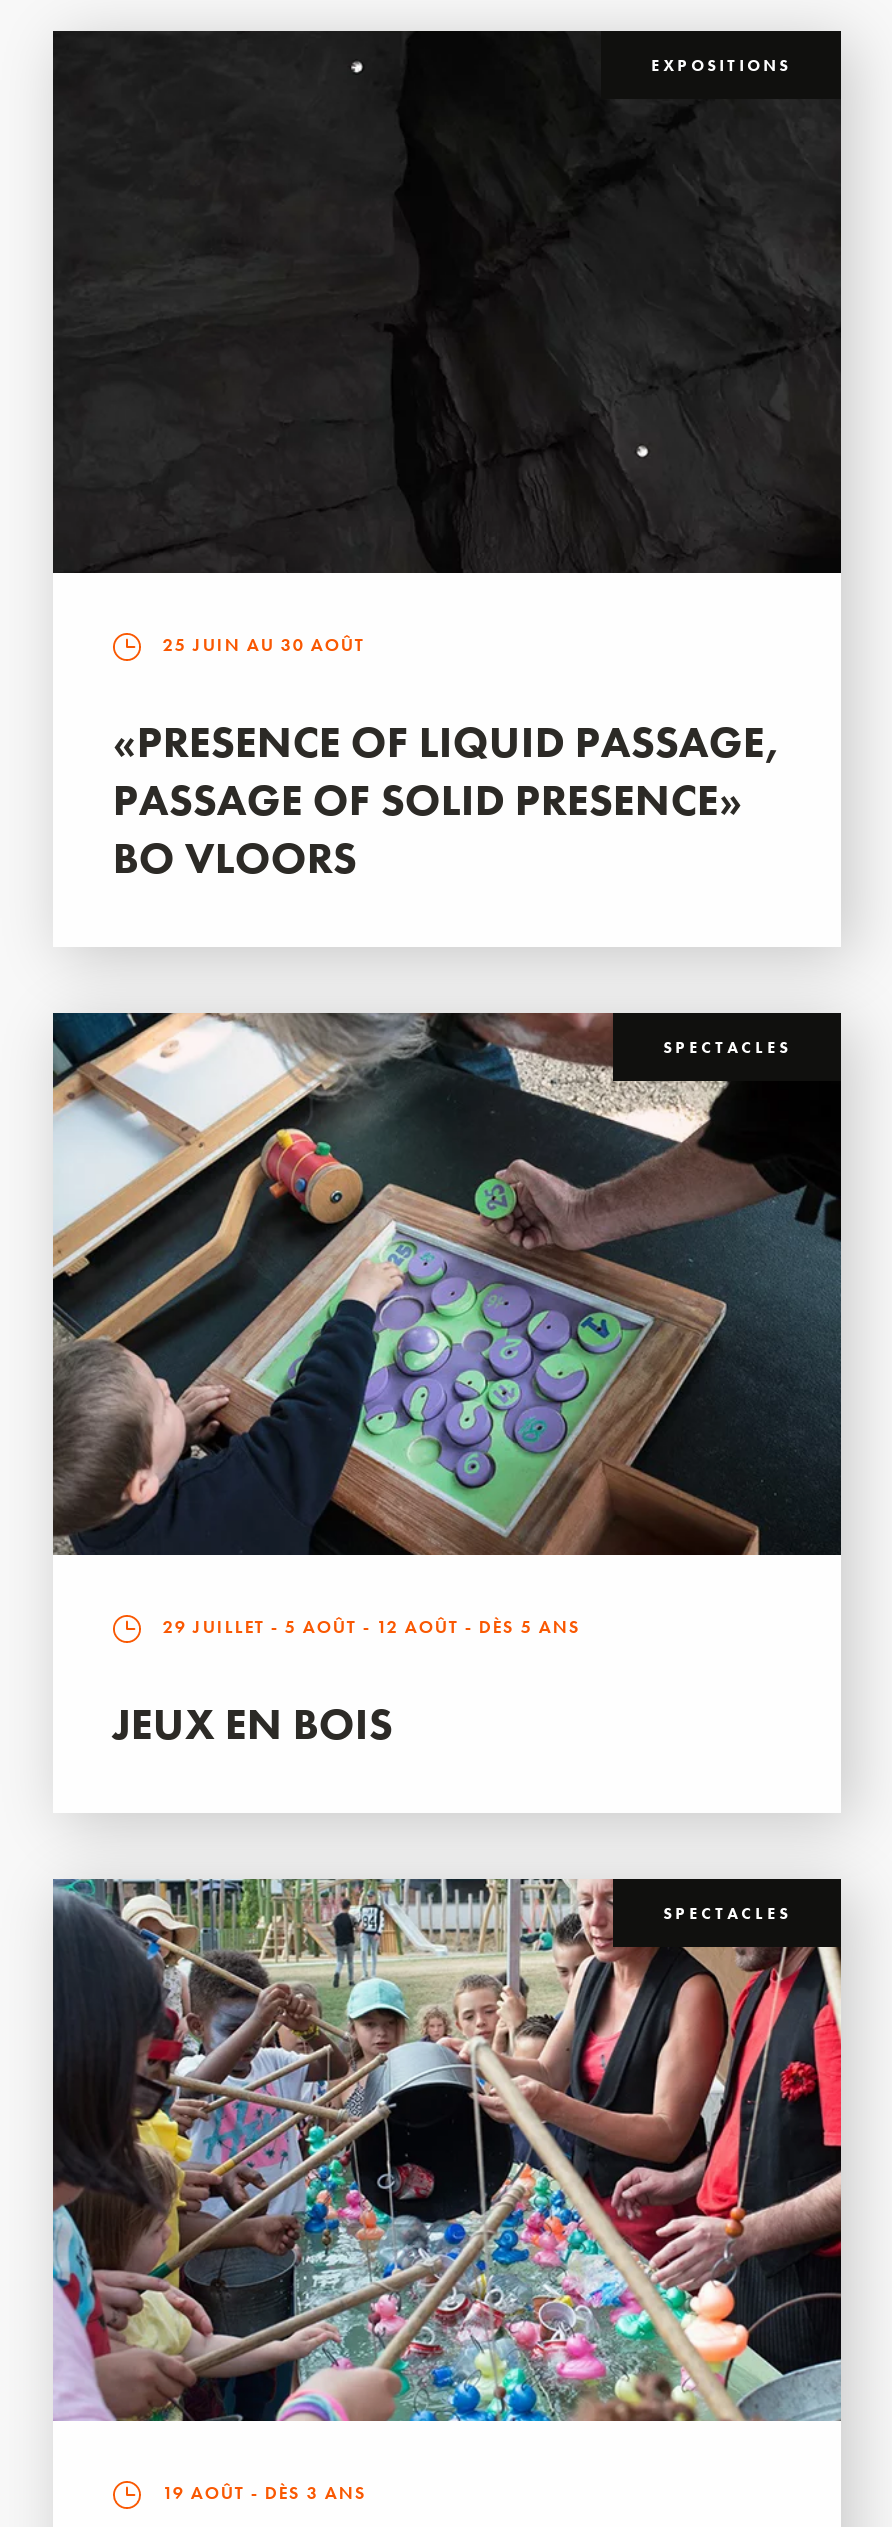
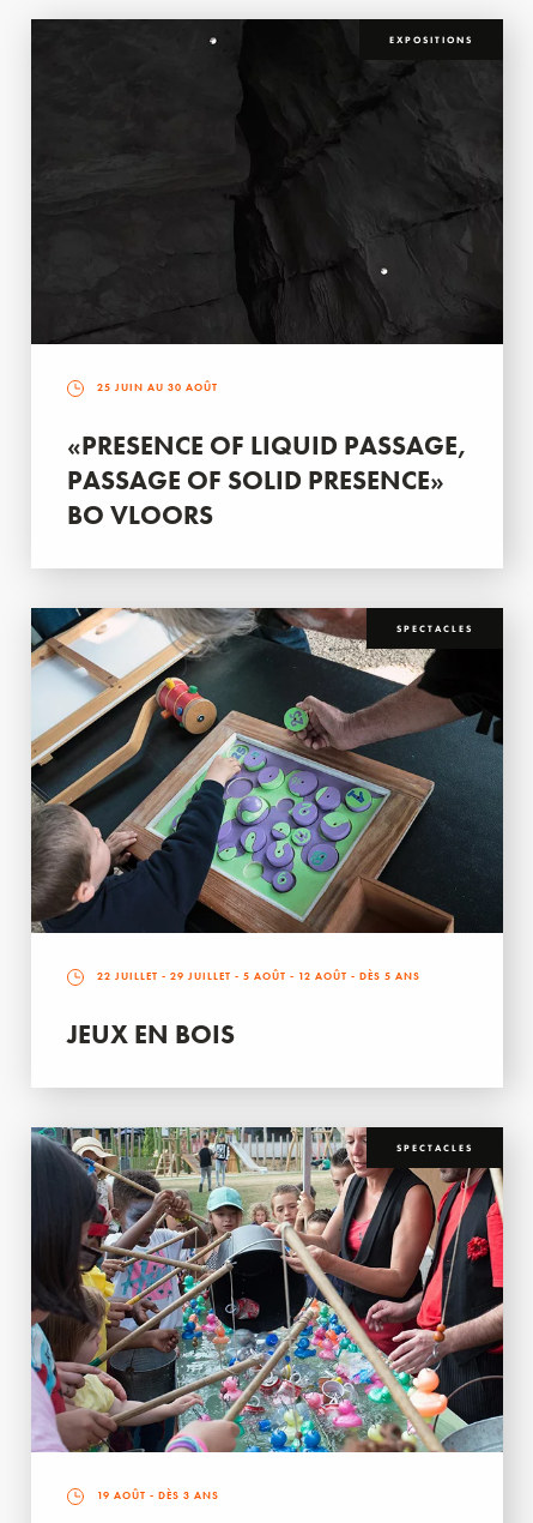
[163,1615,581,1639] 29 JUILLET - 5 AOÛT - 12 AOÛT - DÈS 5 ANS -> [97,969,420,983] 22 JUILLET - 29 JUILLET - 5 AOÛT - 12 AOÛT - DÈS 5 ANS

